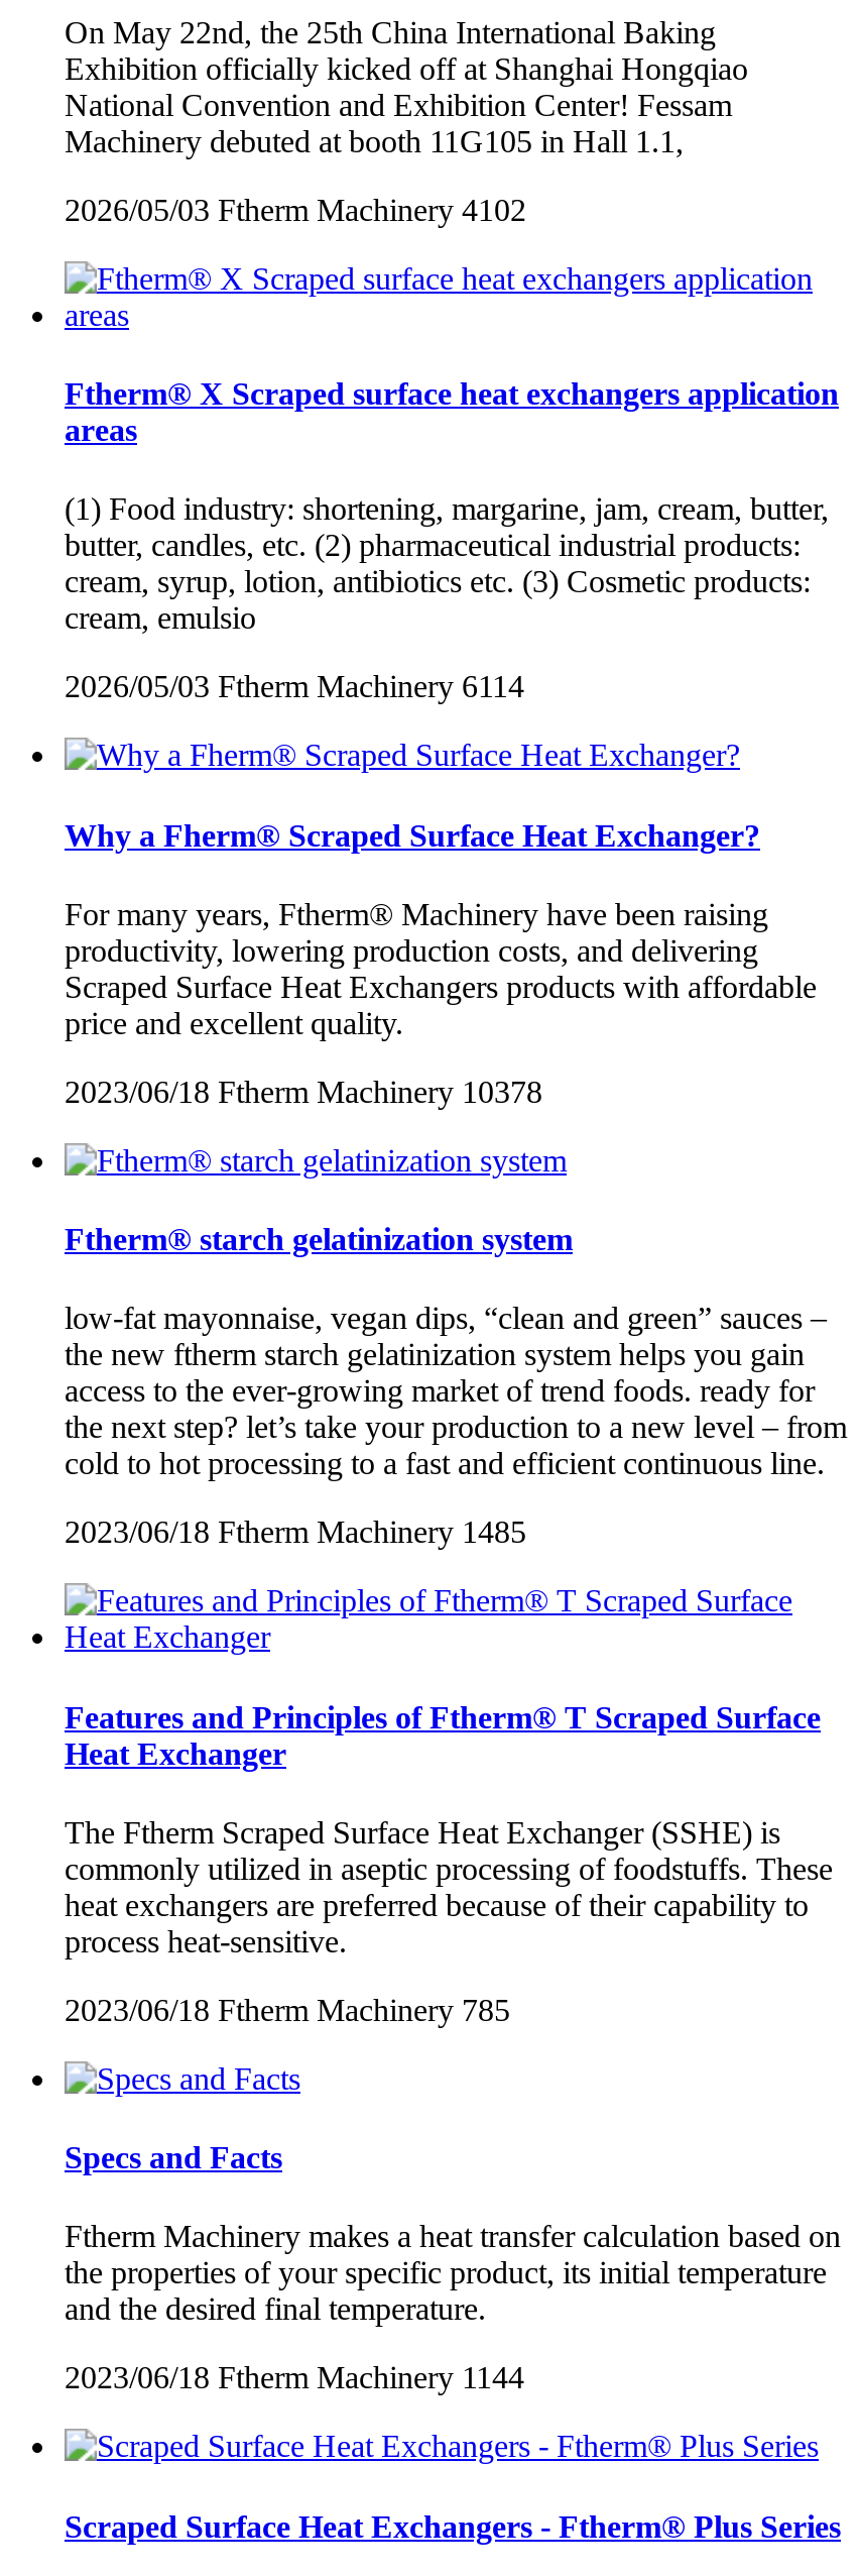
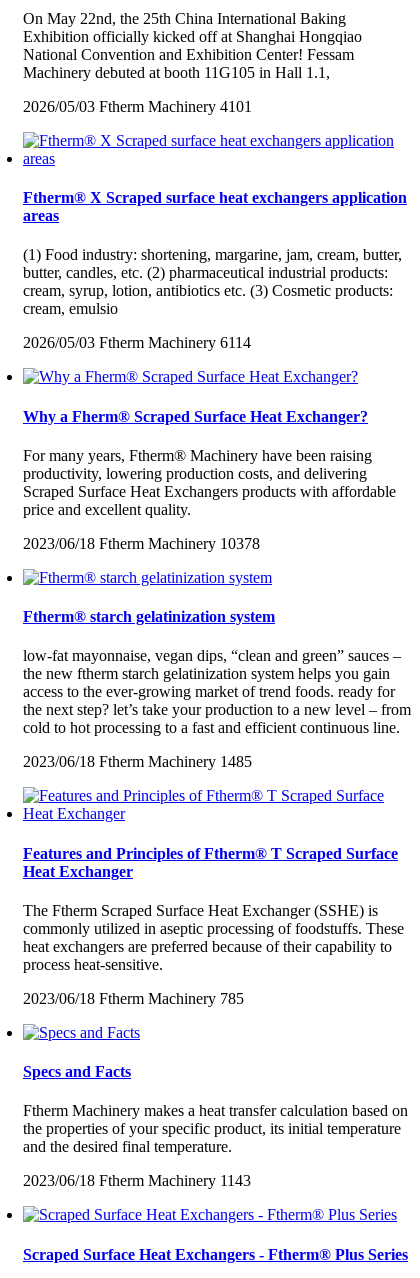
[65,192,526,227] 2026/05/03 Ftherm Machinery 4102 -> [23,98,252,115] 2026/05/03 Ftherm Machinery 4101
[65,2361,524,2395] 2023/06/18 Ftherm Machinery 1144 -> [23,1172,251,1189] 2023/06/18 Ftherm Machinery 1143

